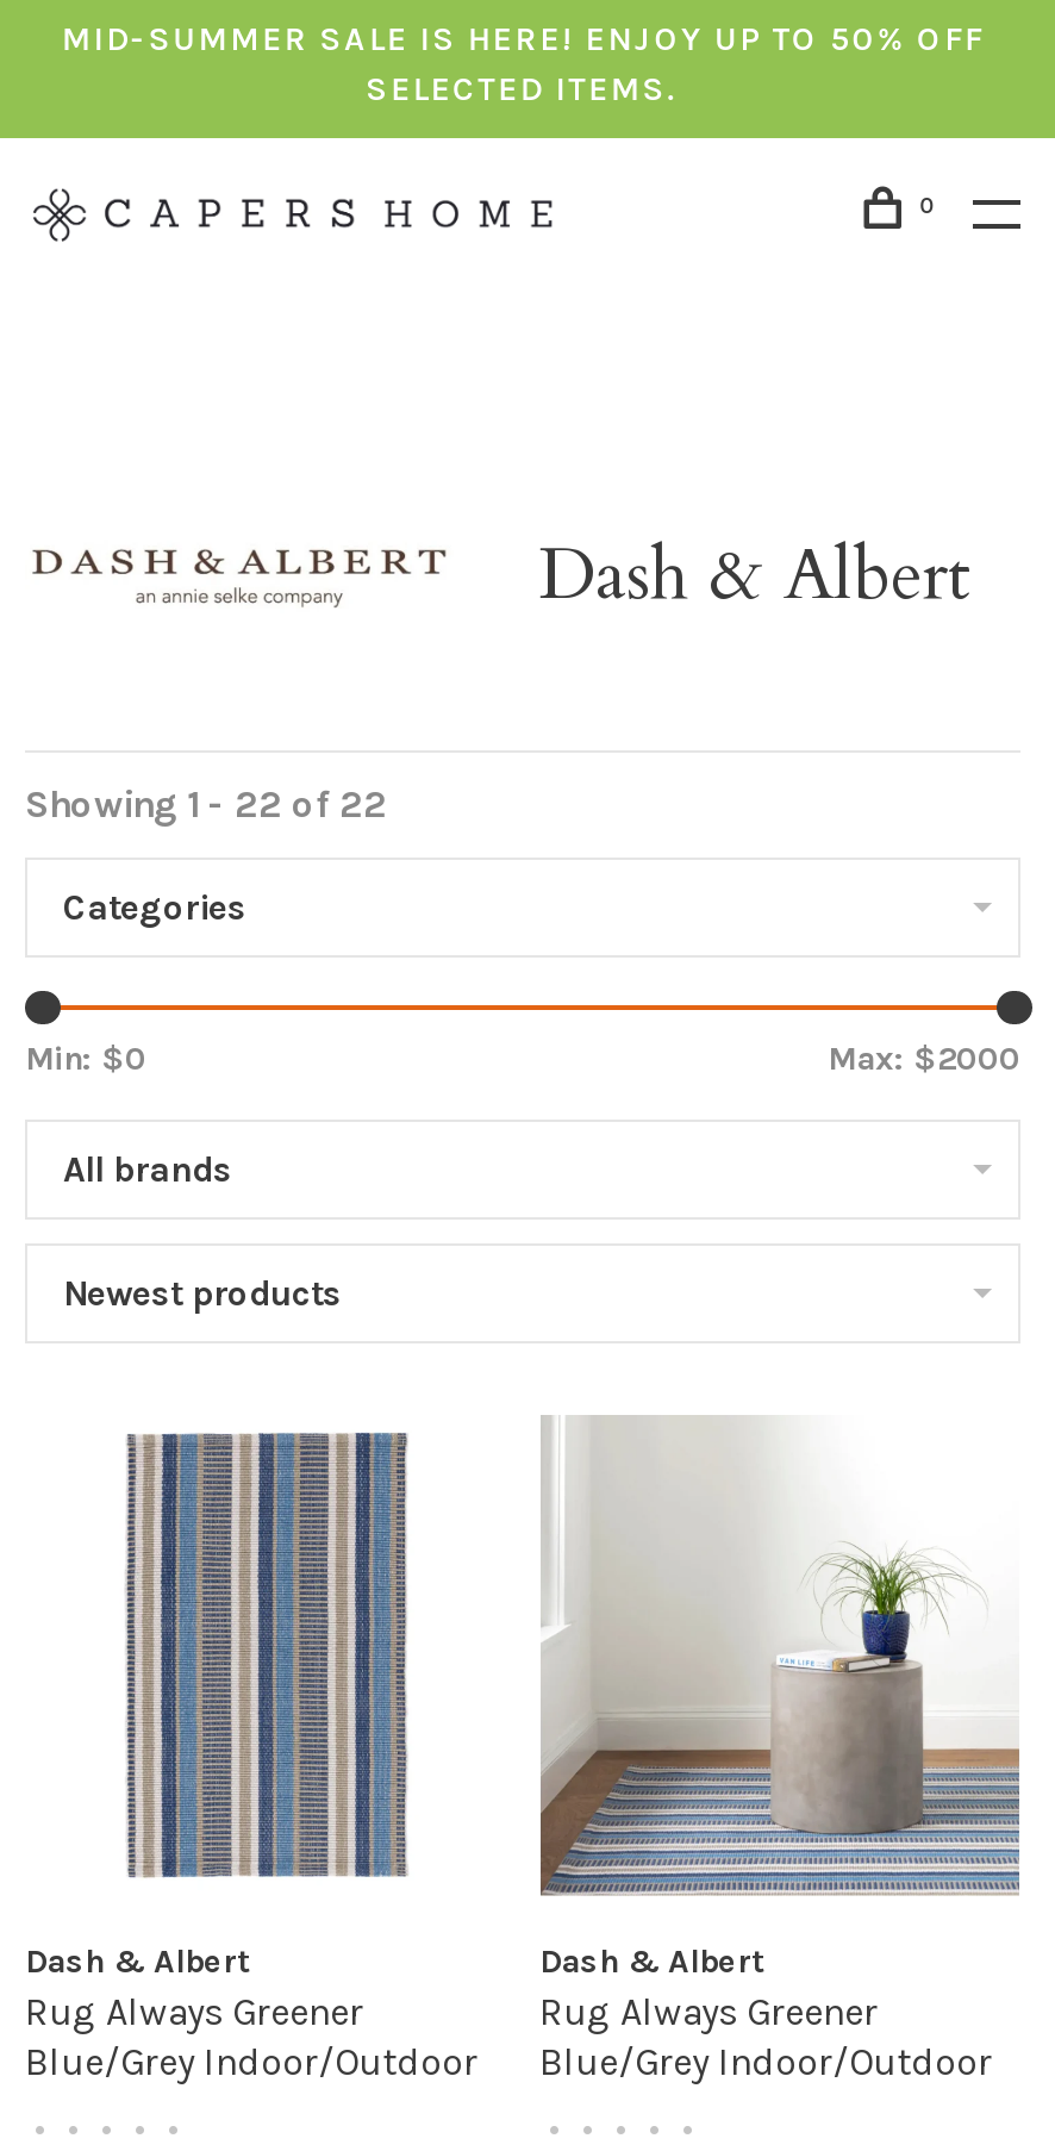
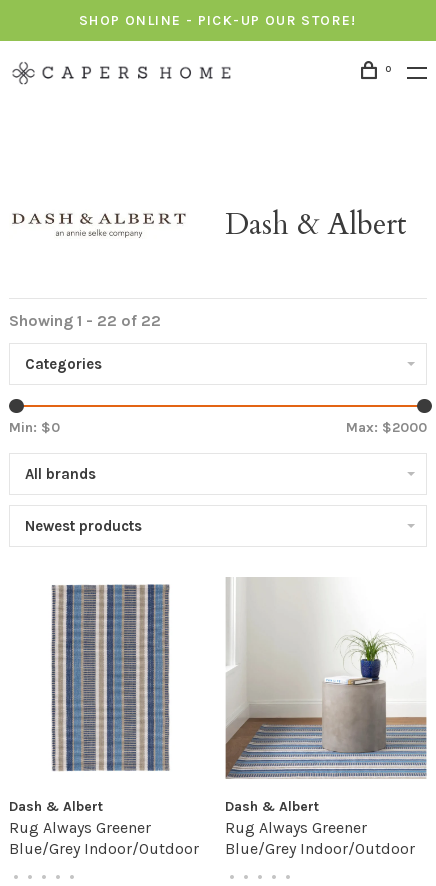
[61,19,984,110] MID-SUMMER SALE IS HERE! ENJOY UP TO 50% OFF | SELECTED ITEMS. -> [79,12,357,29] SHOP ONLINE - PICK-UP OUR STORE!

